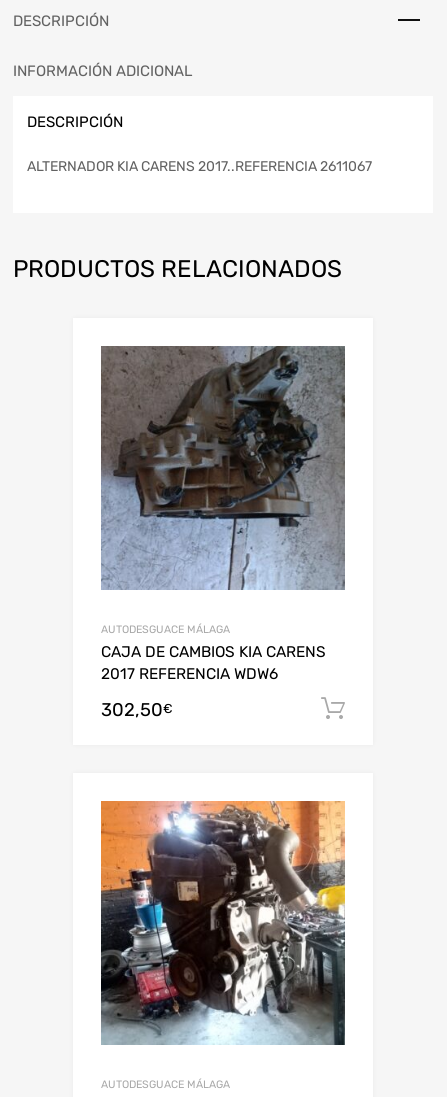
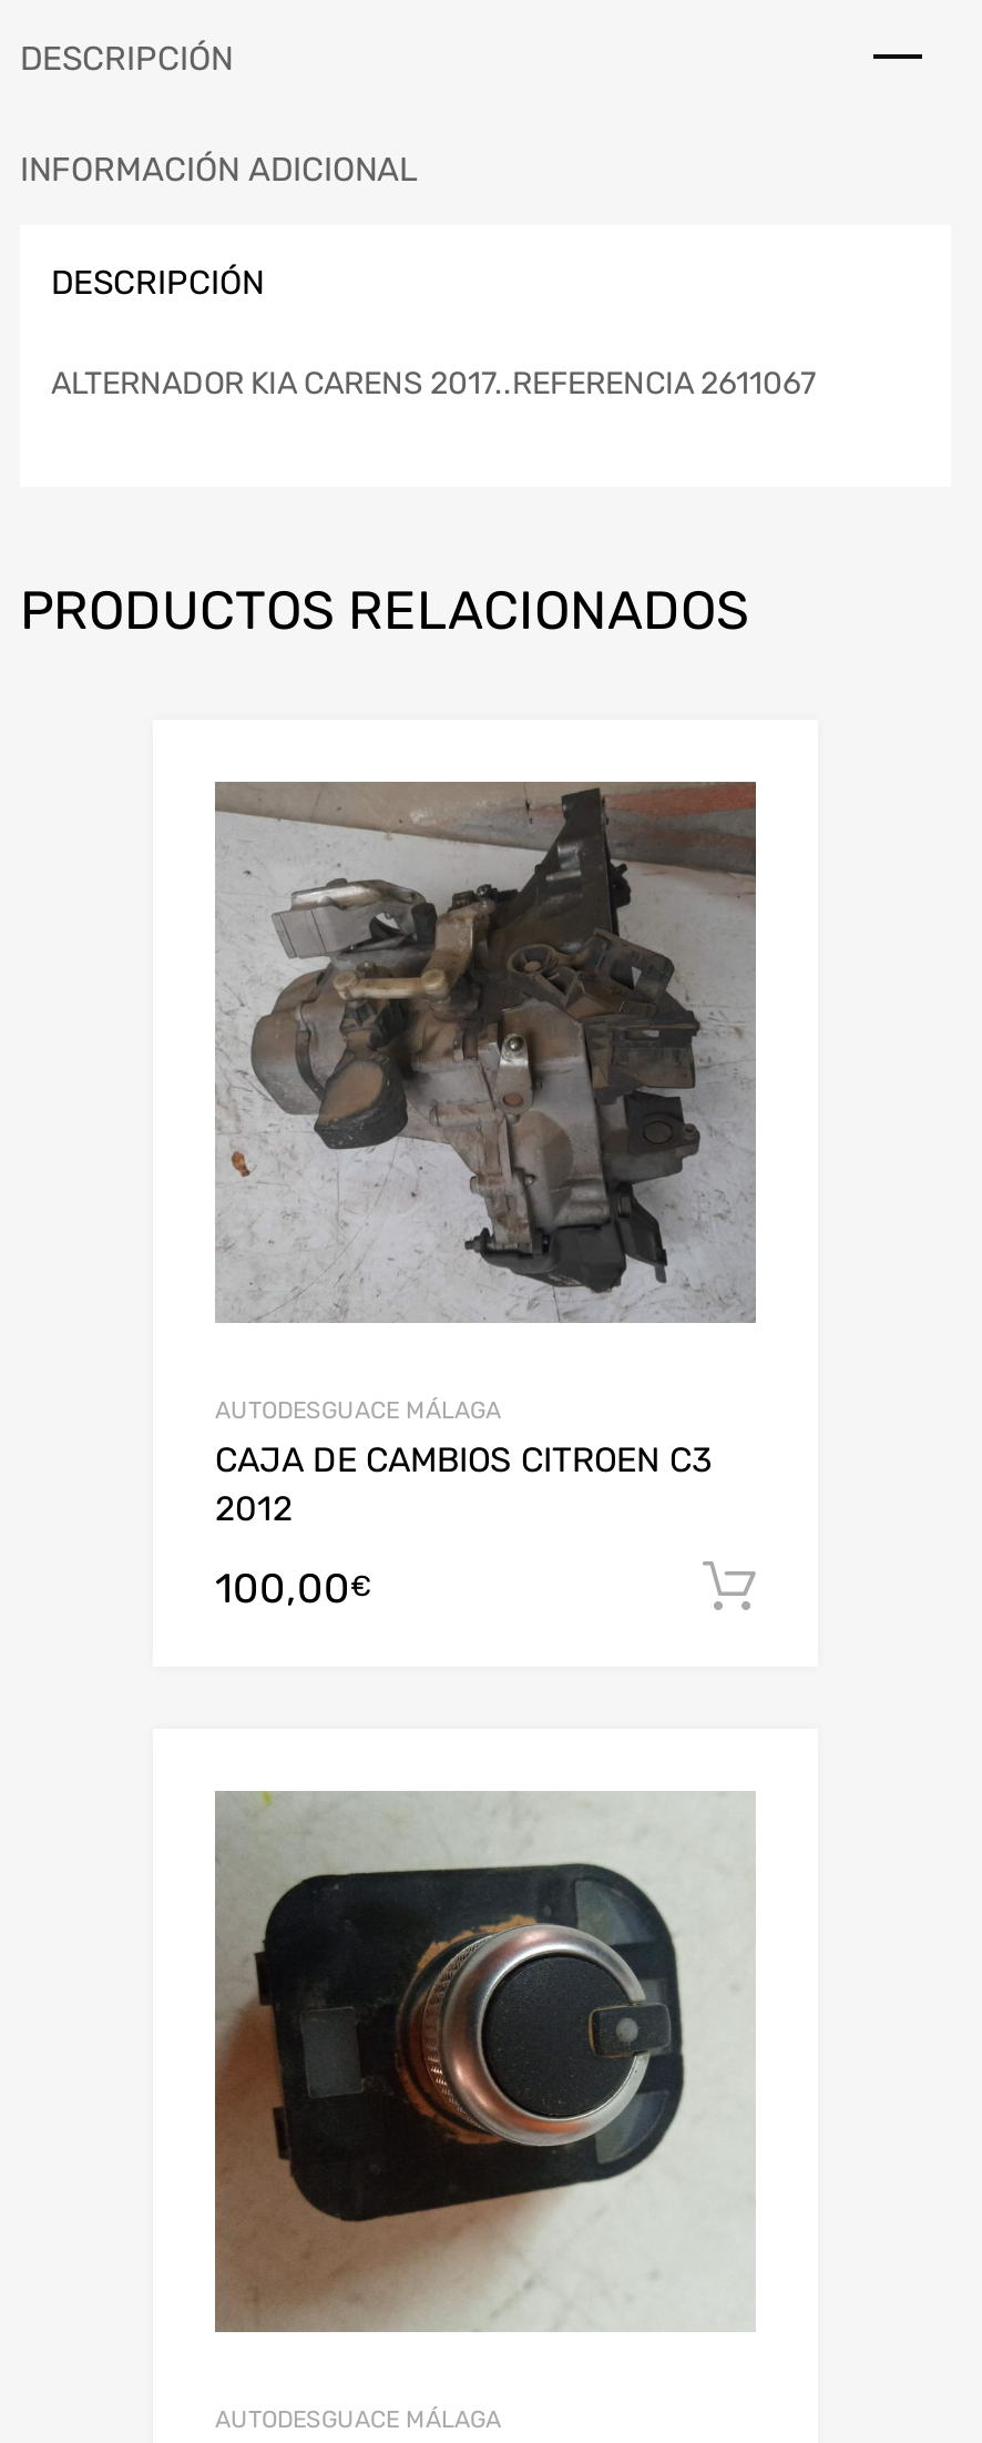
[101,346,345,590] [image] -> [217,781,756,1324] [image]
[101,643,326,683] CAJA DE CAMBIOS KIA CARENS | 2017 REFERENCIA WDW6 -> [215,1439,712,1528] CAJA DE CAMBIOS CITROEN C3 | 2012
[101,699,173,721] 302,50€ -> [215,1564,372,1612] 100,00€
[100,800,346,1046] [image] -> [213,1790,756,2333] [image]

